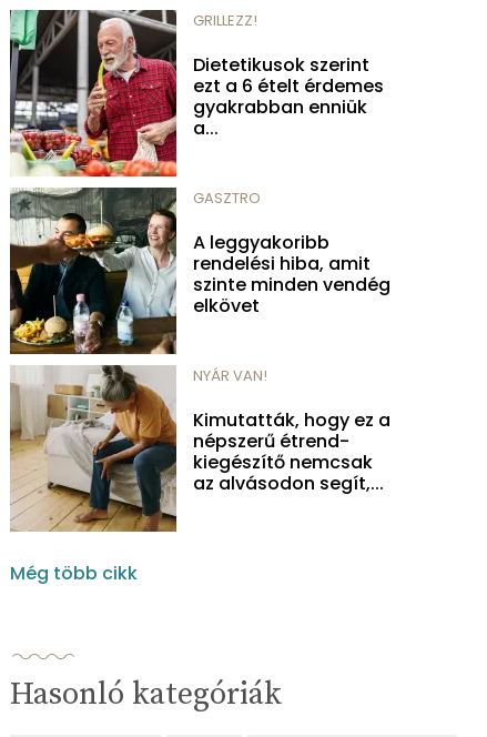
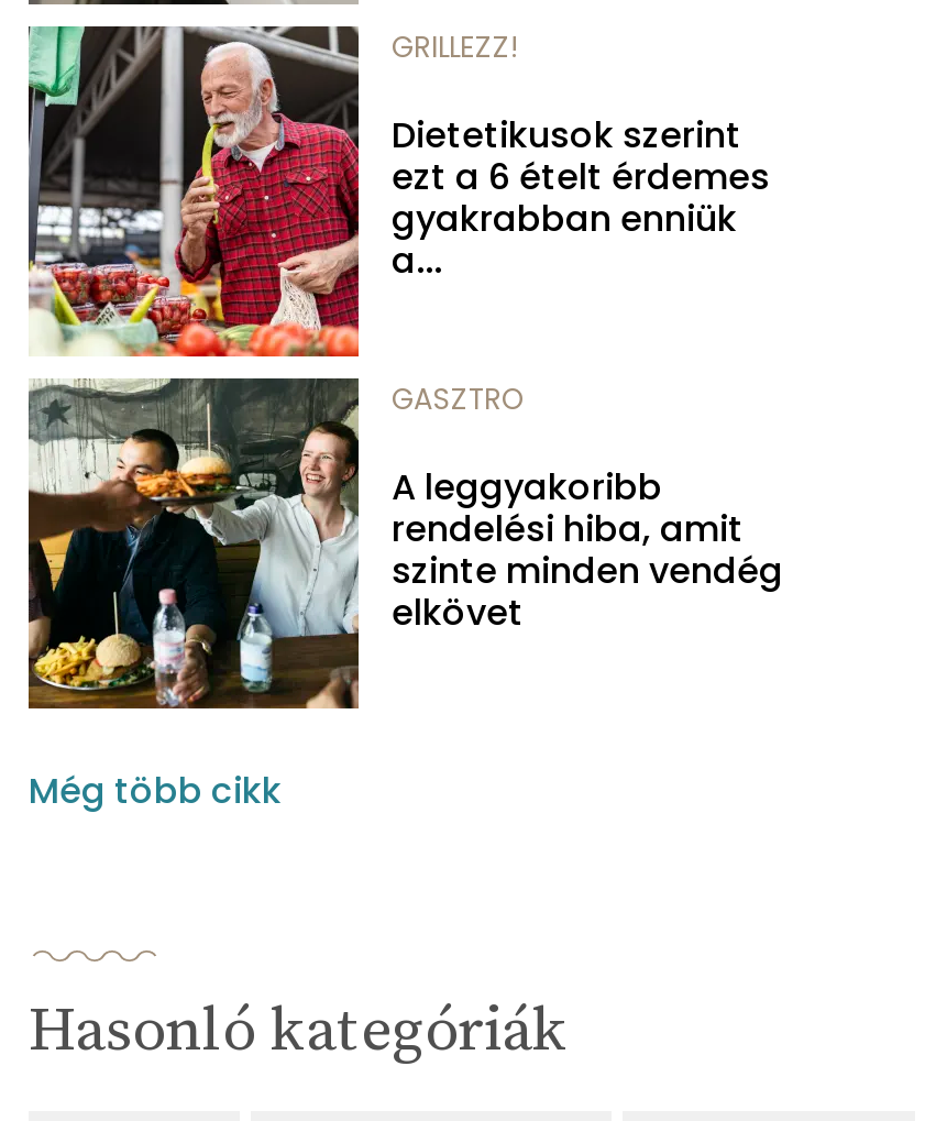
[9,365,390,533] [image] | NYÁR VAN! | Kimutatták, hogy ez a | népszerű étrend- | kiegészítő nemcsak | az alvásodon segít,... -> none

